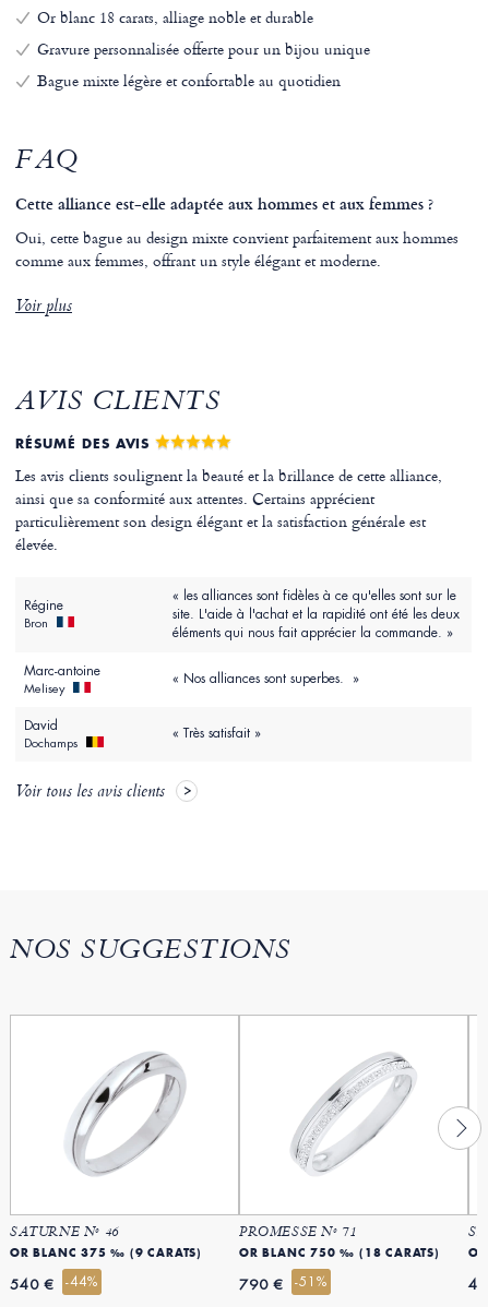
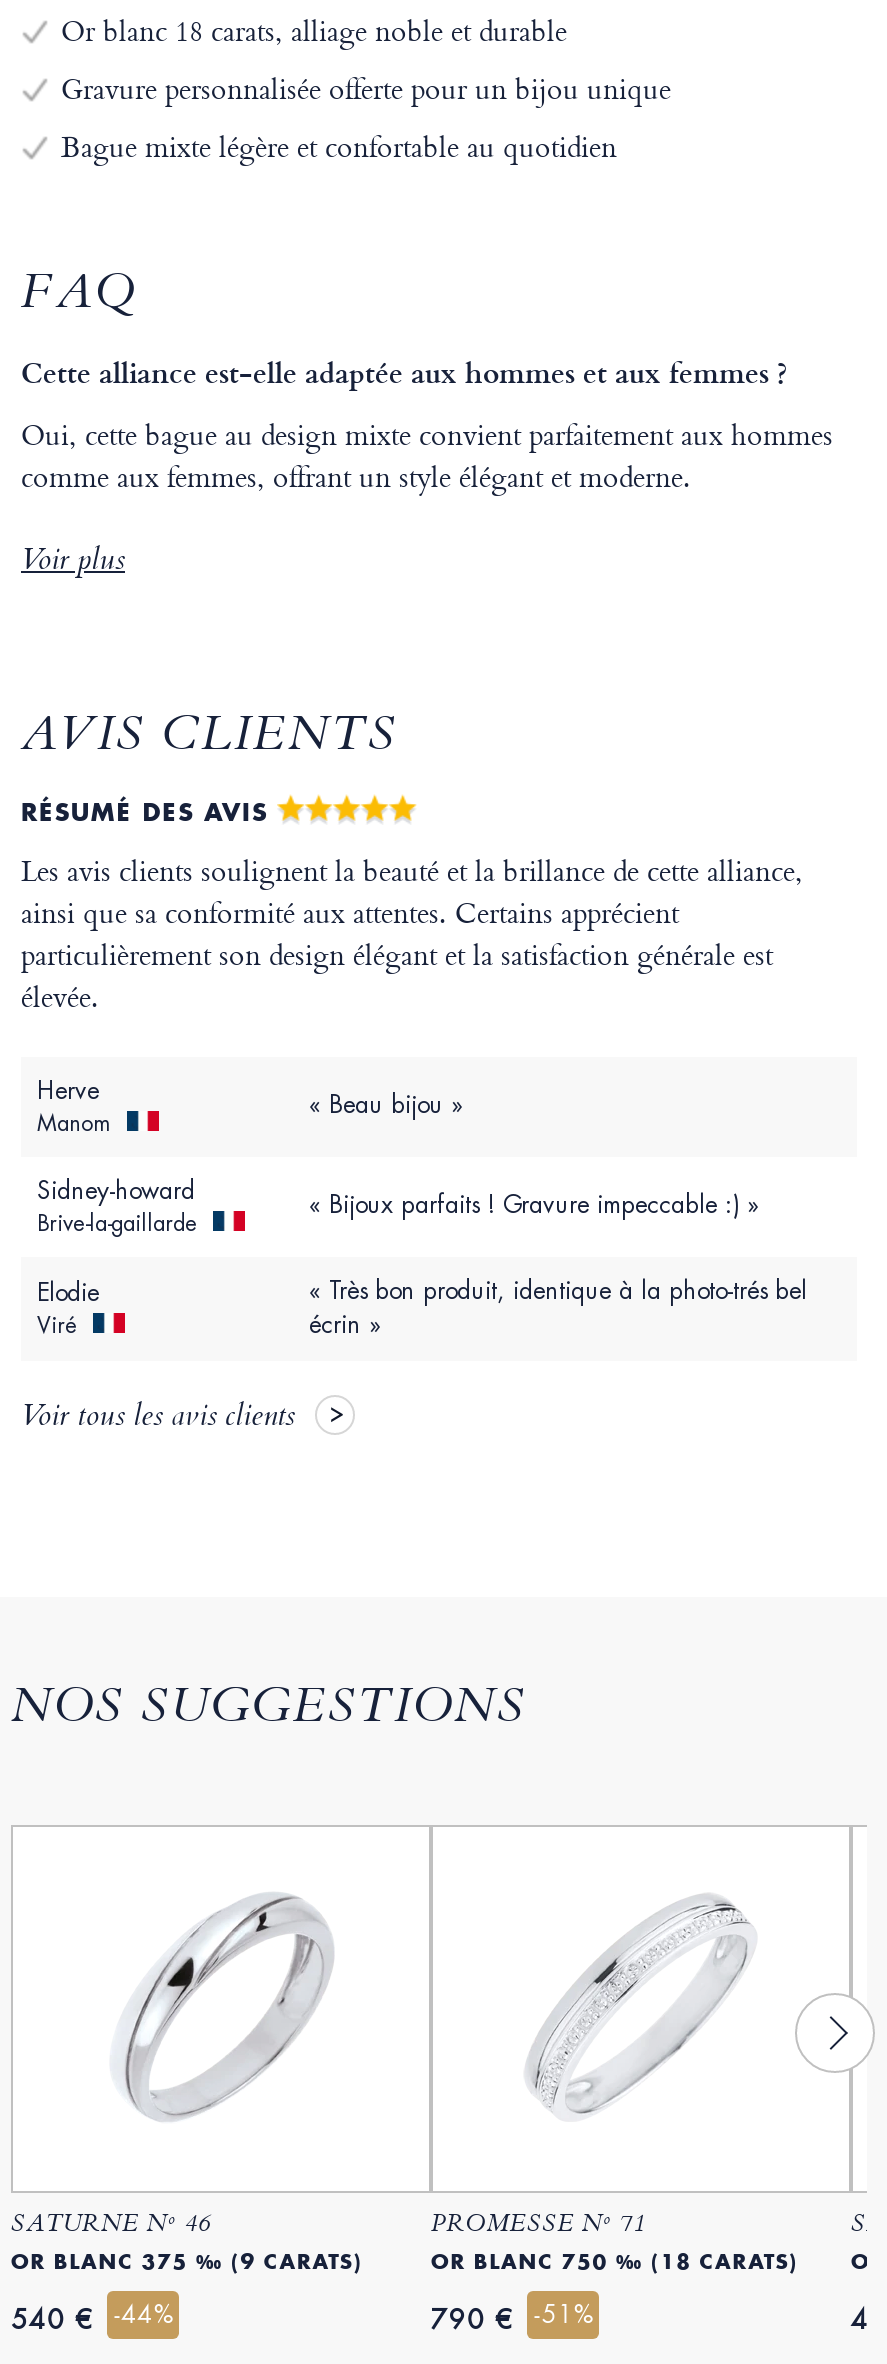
[172,587,460,641] « les alliances sont fidèles à ce qu'elles sont sur le | site. L'aide à l'achat et la rapidité ont été les deux | éléments qui nous fait apprécier la commande. » -> [309,1089,463,1121] « Beau bijou »
[24,597,63,631] Régine | Bron -> [37,1075,117,1137] Herve | Manom
[24,662,100,696] Marc-antoine | Melisey -> [37,1175,203,1237] Sidney-howard | Brive-la-gaillarde
[172,670,359,687] « Nos alliances sont superbes. » -> [309,1189,759,1221] « Bijoux parfaits ! Gravure impeccable :) »
[24,717,81,751] David | Dochamps -> [37,1277,99,1339] Elodie | Viré
[172,724,261,742] « Très satisfait » -> [309,1275,807,1341] « Très bon produit, identique à la photo-trés bel | écrin »

